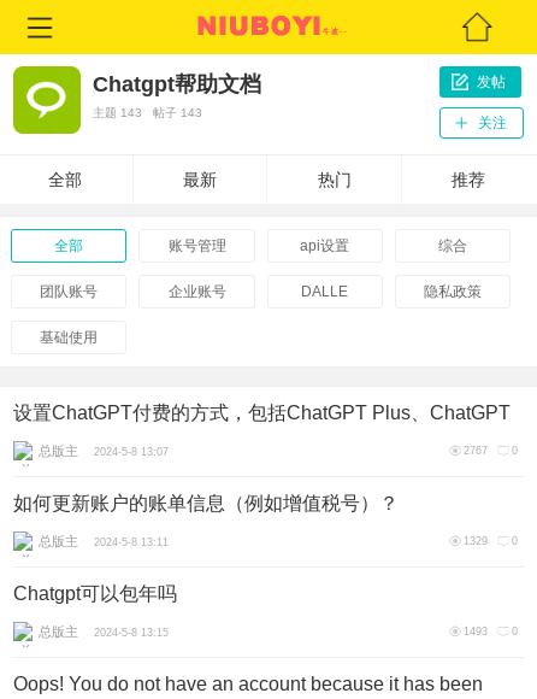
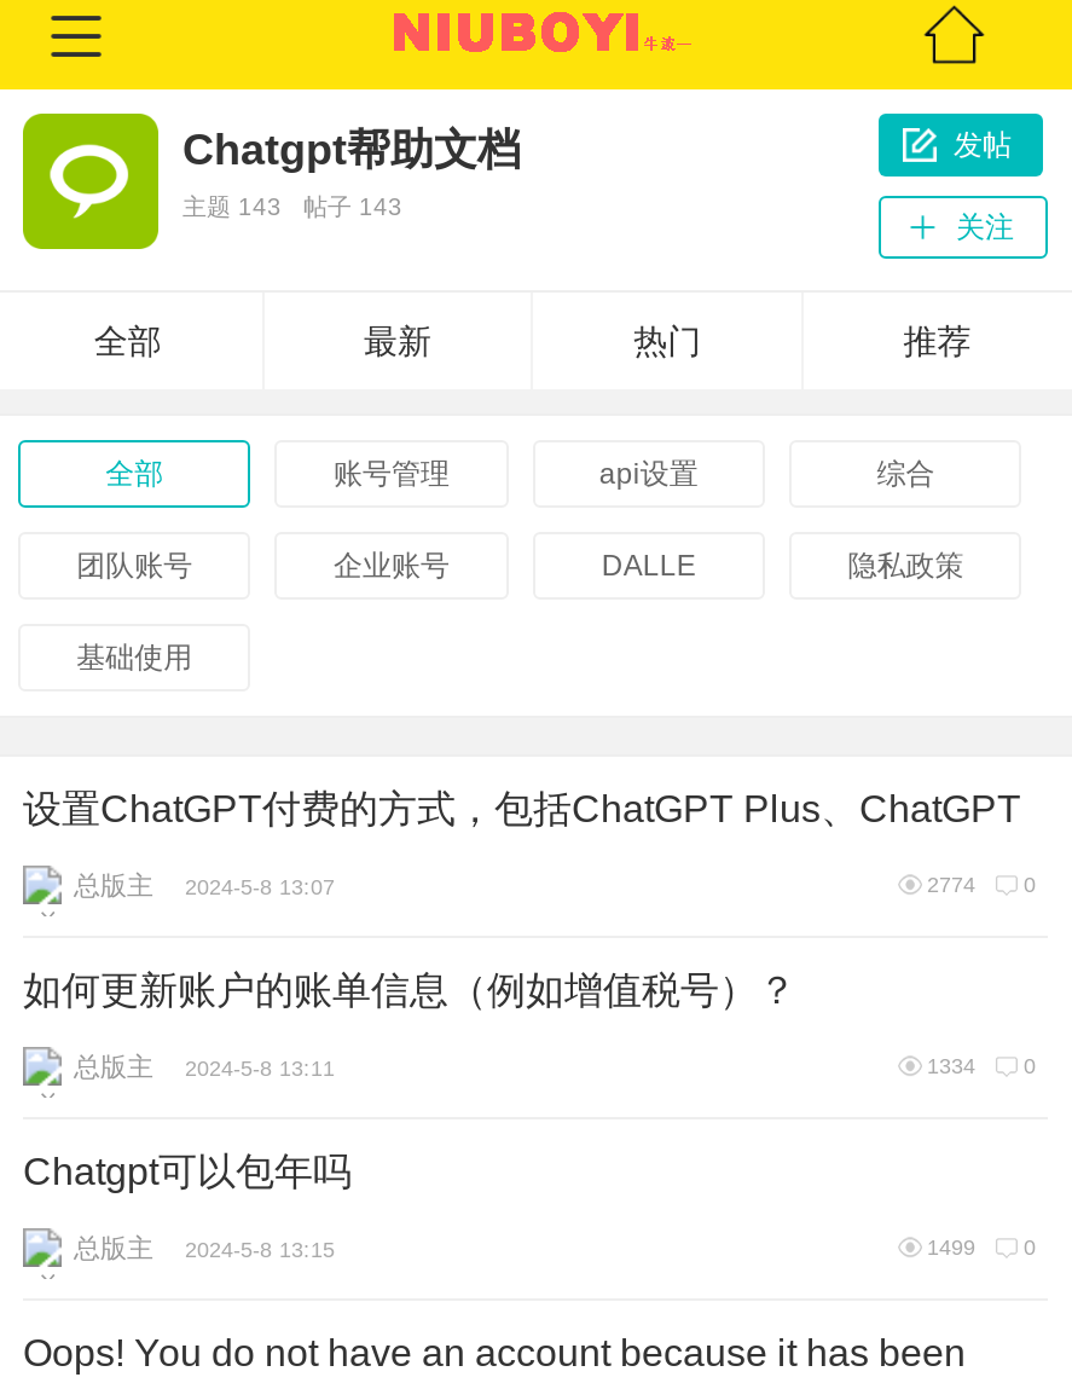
[464,445,518,457] 2767 0 -> [927,873,1036,897] 2774 0
[464,535,518,547] 1329 0 -> [927,1054,1036,1078] 1334 0
[464,625,518,638] 1493 0 -> [927,1236,1036,1260] 1499 0

